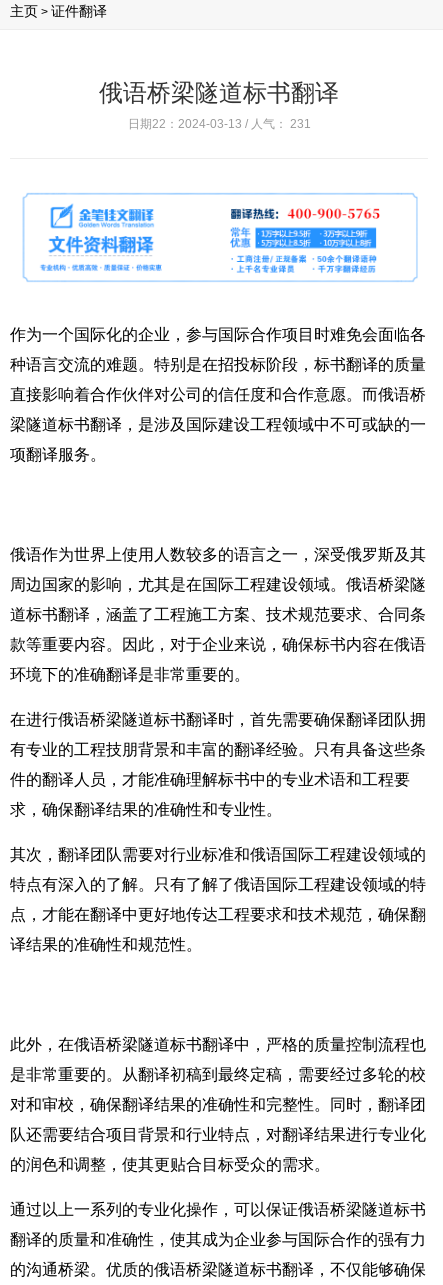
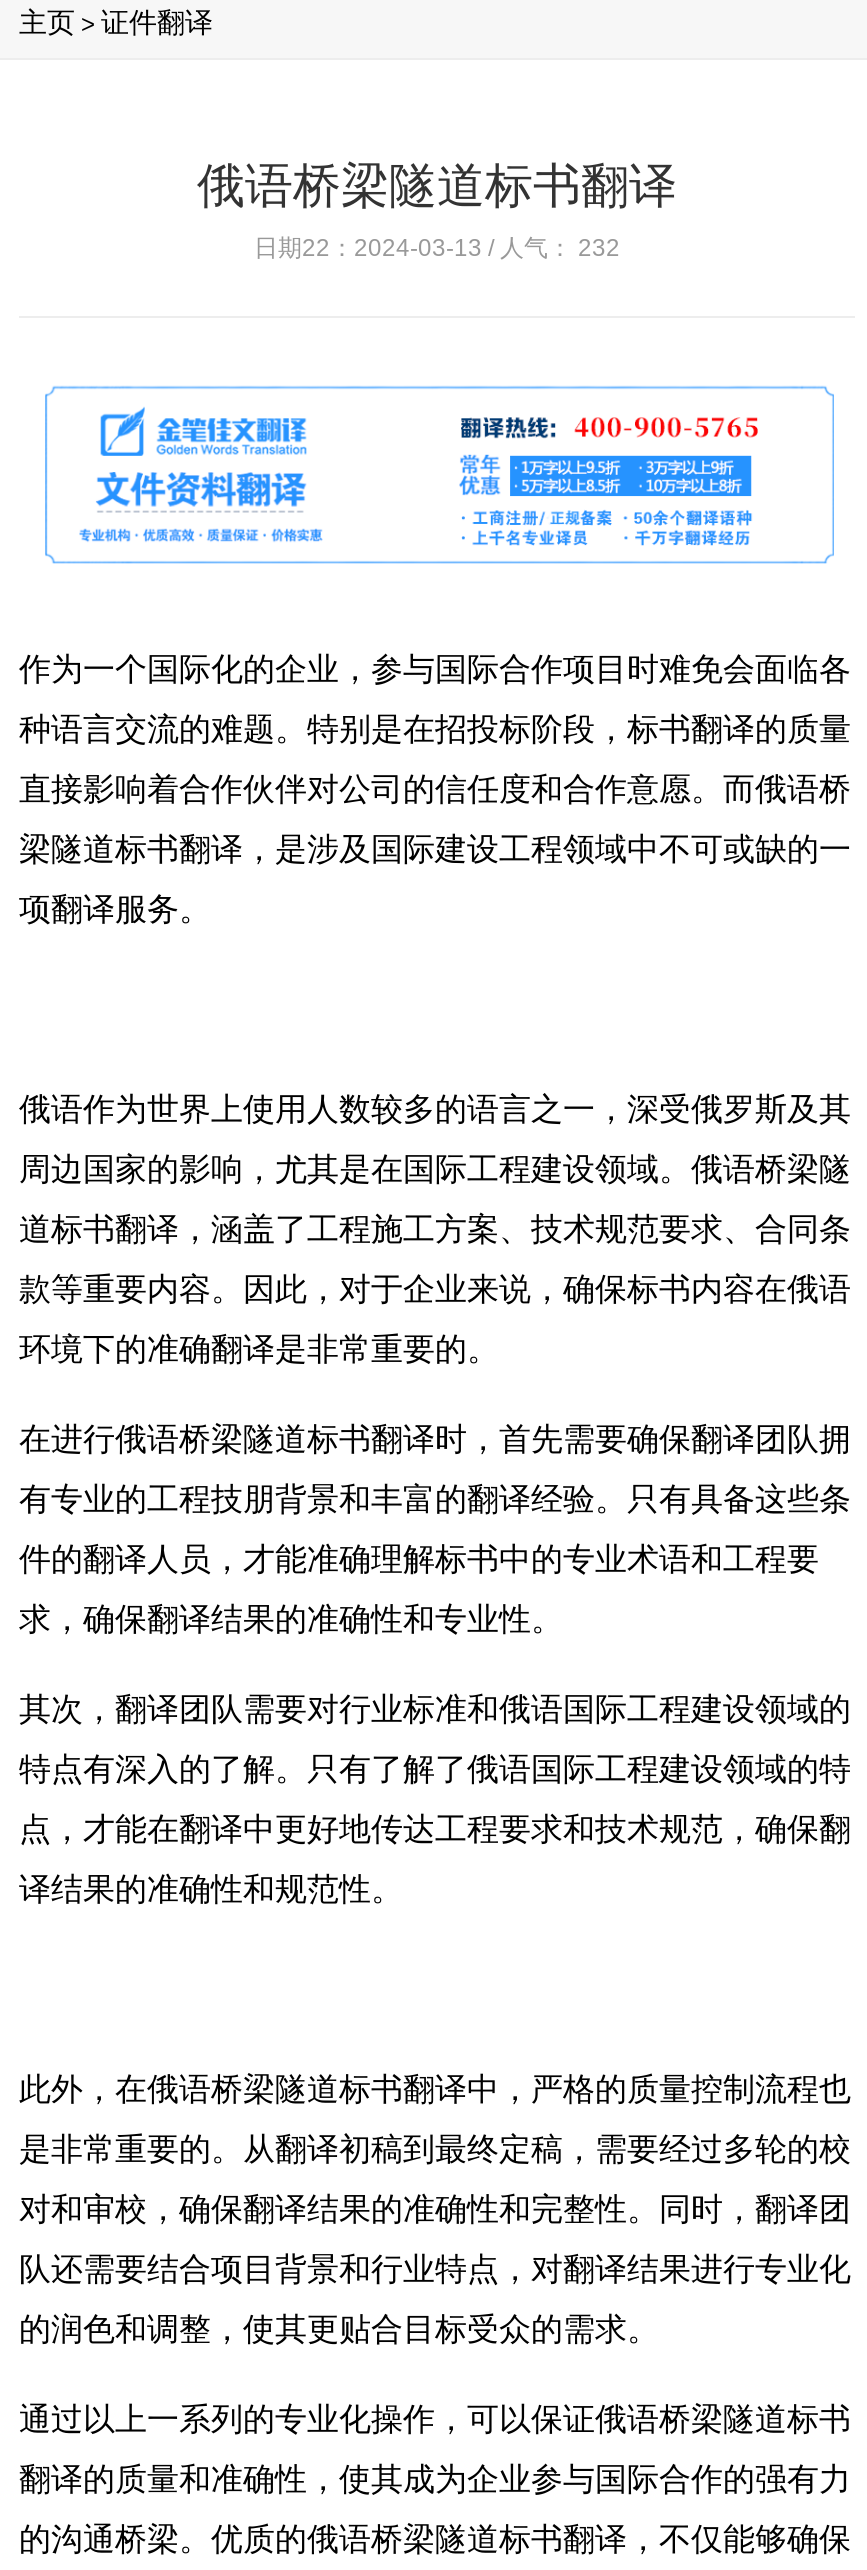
[127,117,310,131] 日期22：2024-03-13 / 人气：231 -> [254,233,620,261] 日期22：2024-03-13 / 人气：232

